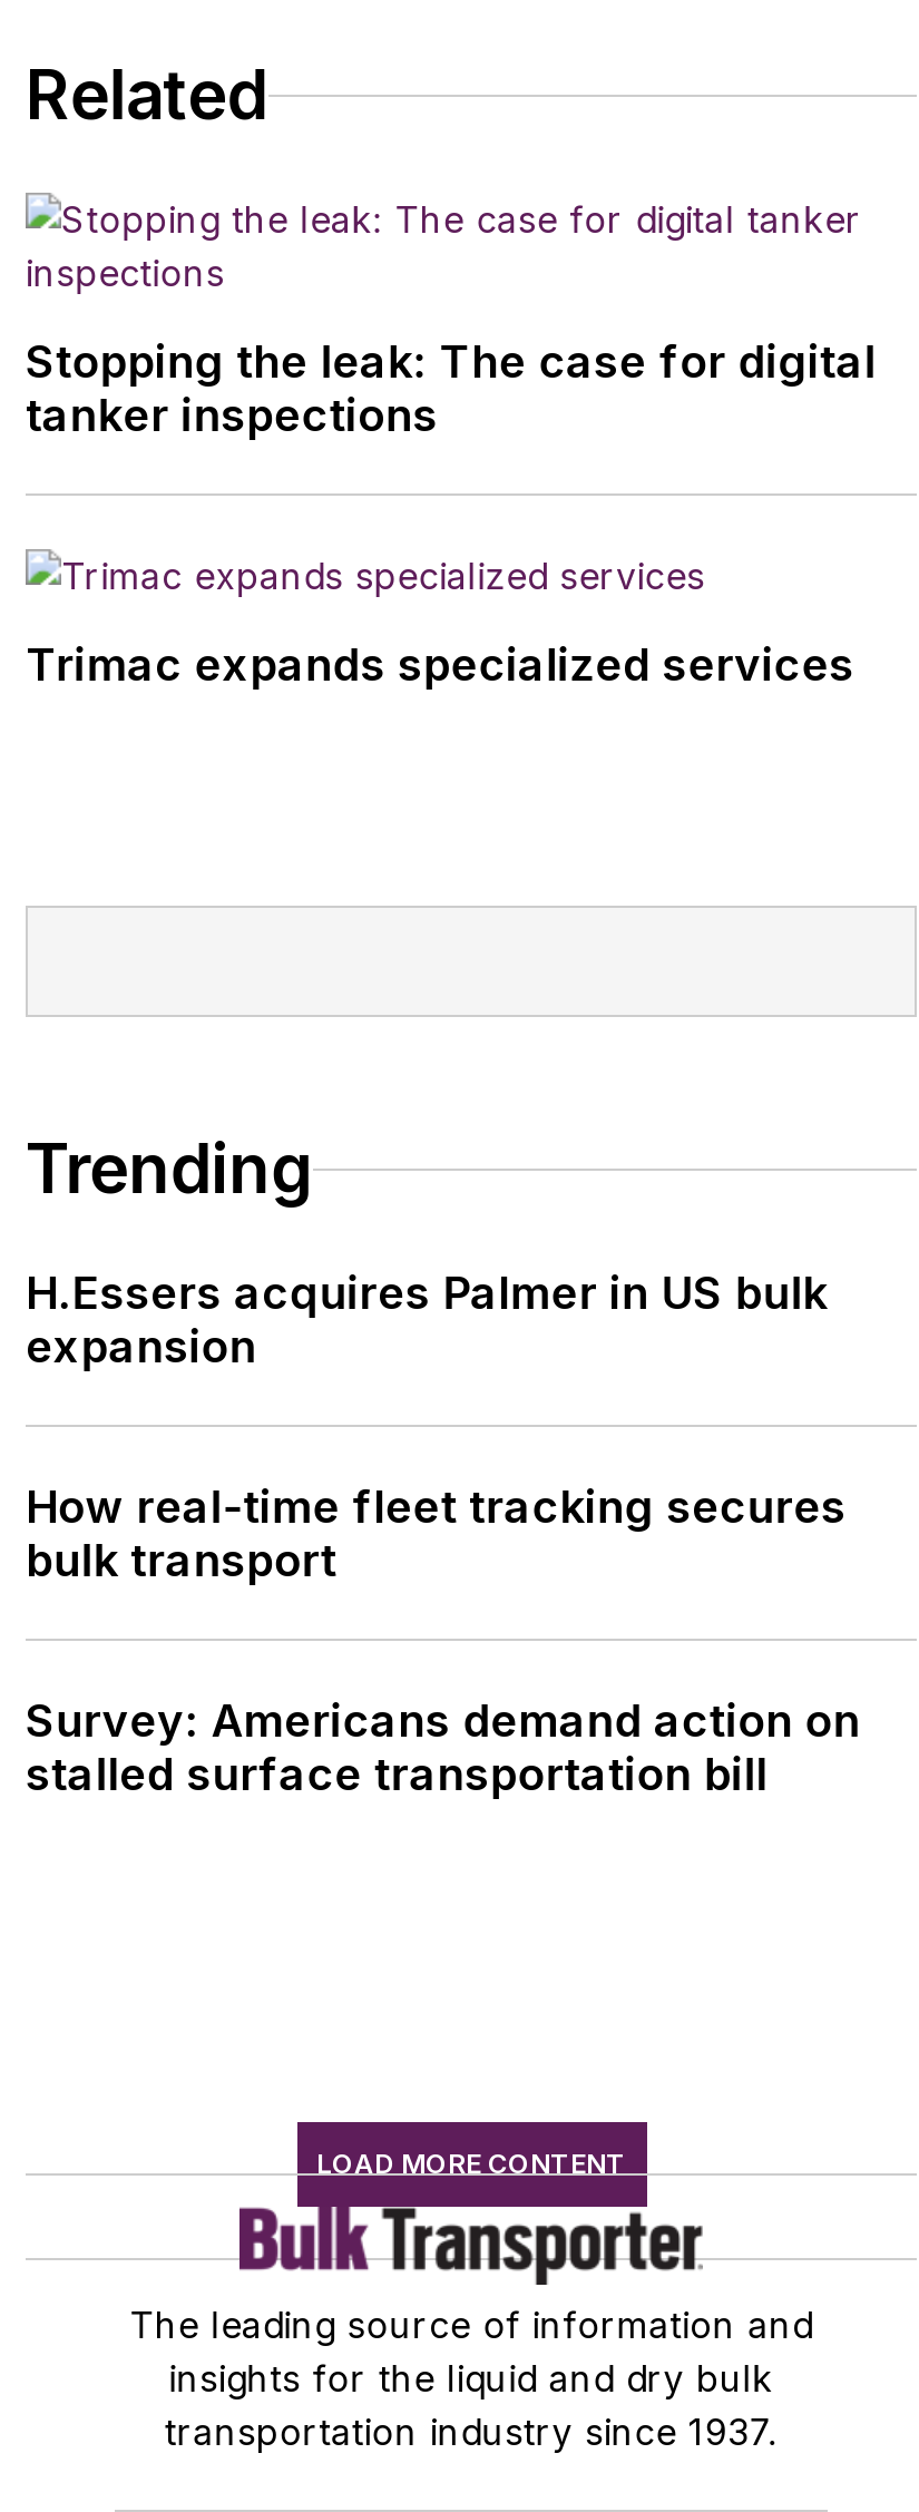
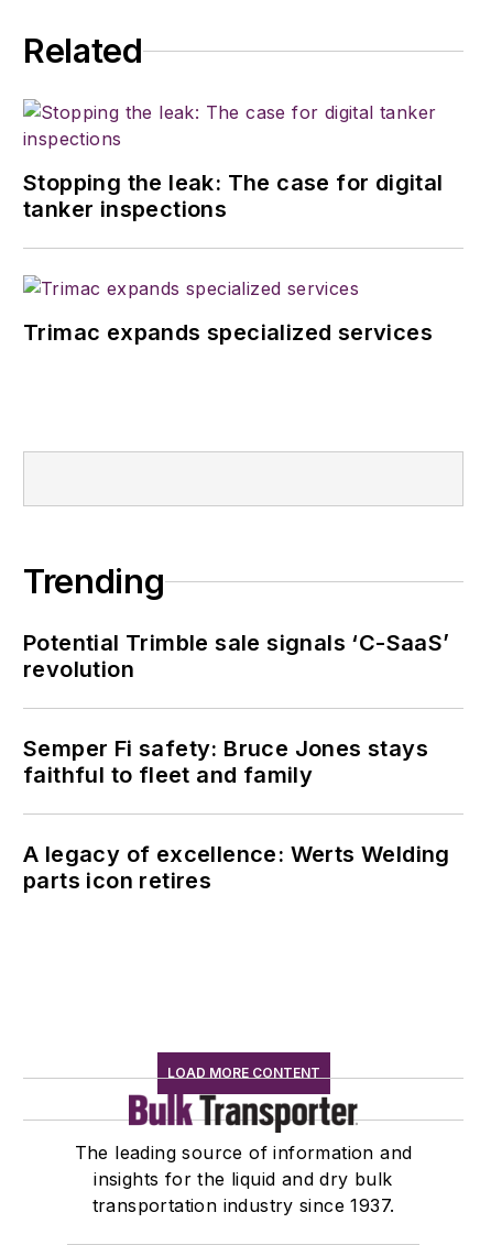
[26,1267,828,1374] H.Essers acquires Palmer in US bulk | expansion -> [23,630,450,683] Potential Trimble sale signals ‘C-SaaS’ | revolution
[26,1481,846,1588] How real-time fleet tracking secures | bulk transport -> [23,736,428,788] Semper Fi safety: Bruce Jones stays | faithful to fleet and family
[26,1695,860,1802] Survey: Americans demand action on | stalled surface transportation bill -> [23,841,450,894] A legacy of excellence: Werts Welding | parts icon retires

